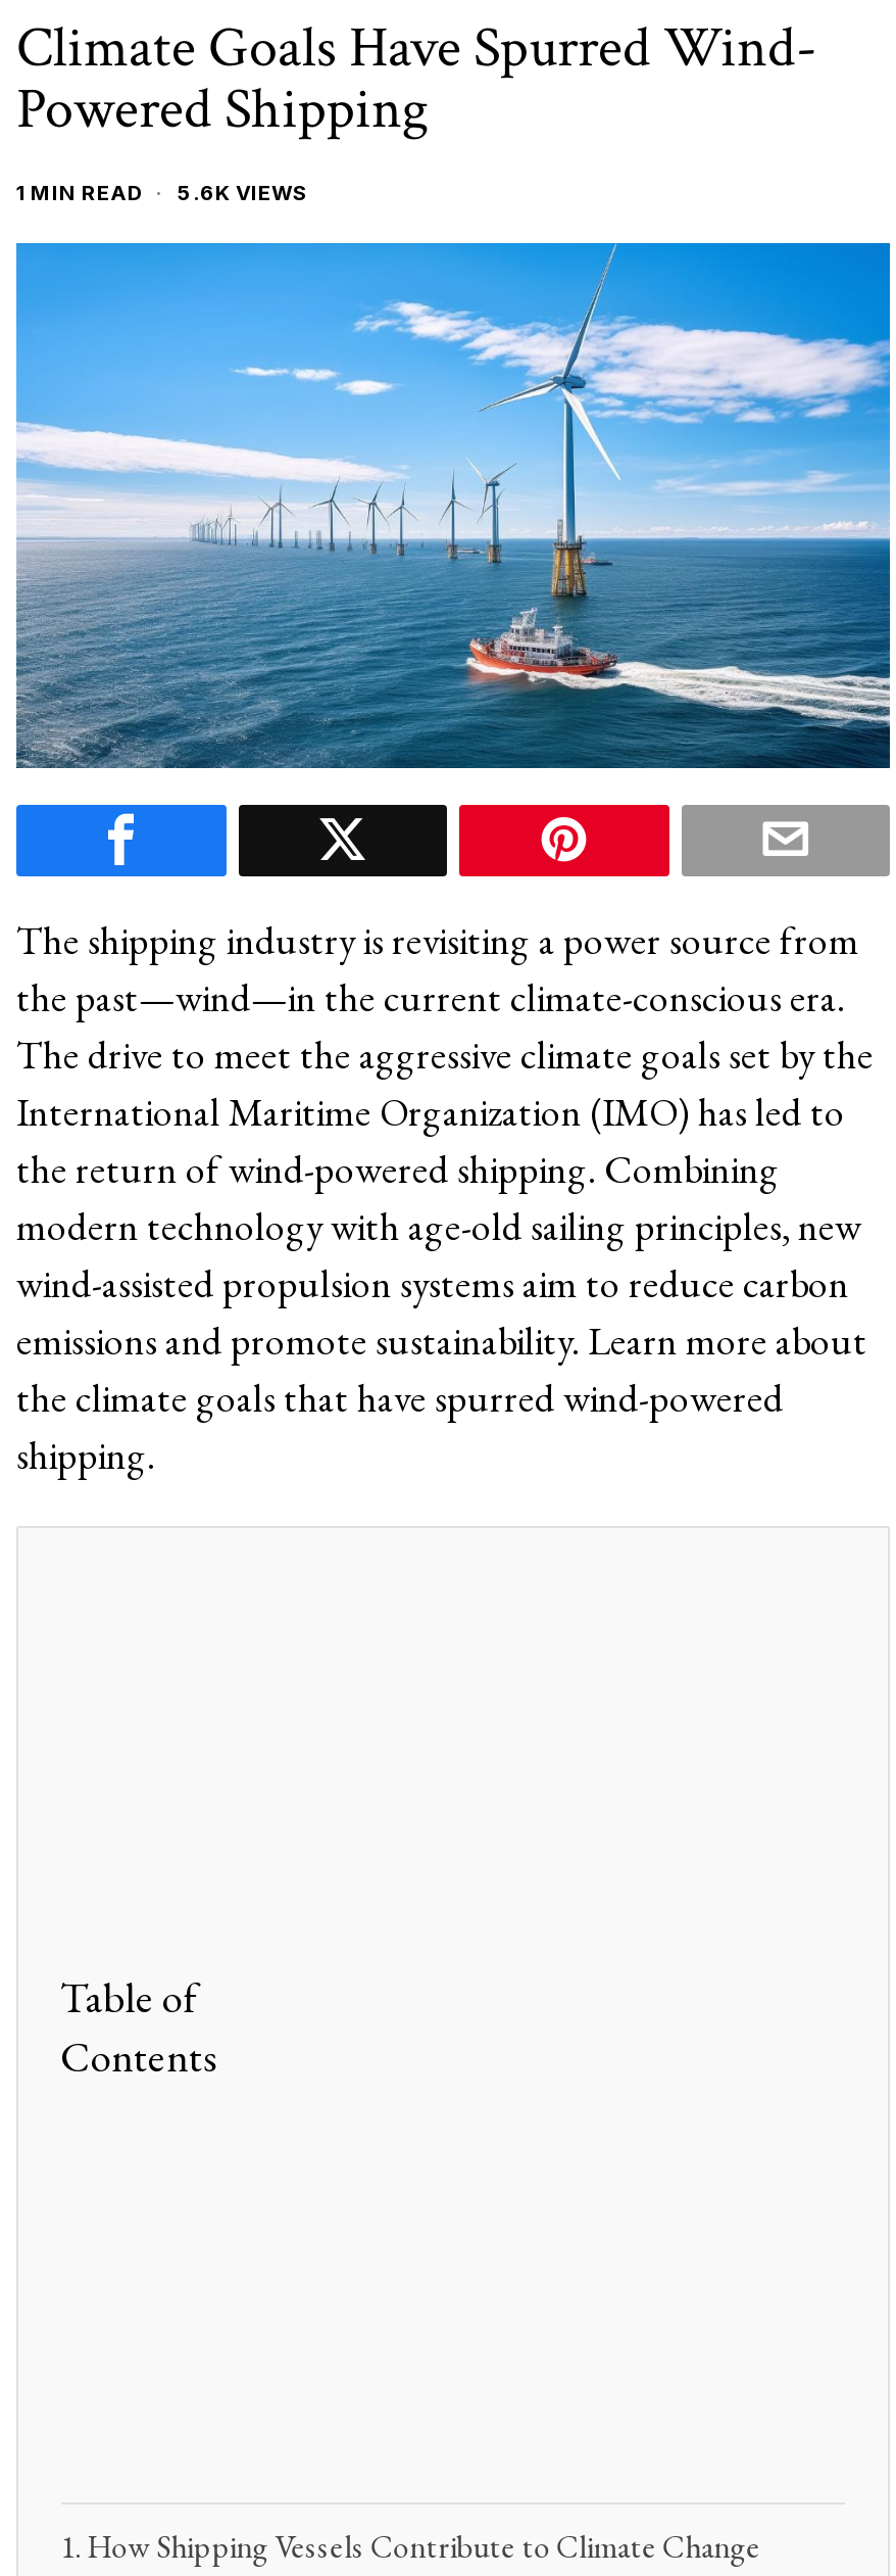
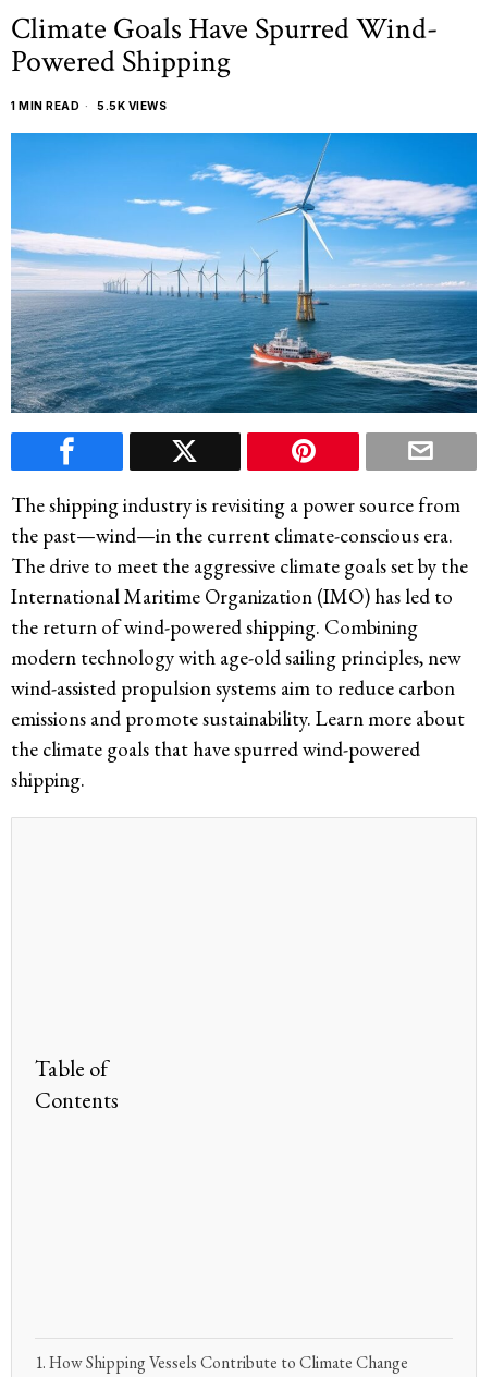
[16,180,308,204] 1 MIN READ 5.6K VIEWS -> [11,99,167,112] 1 MIN READ 5.5K VIEWS

